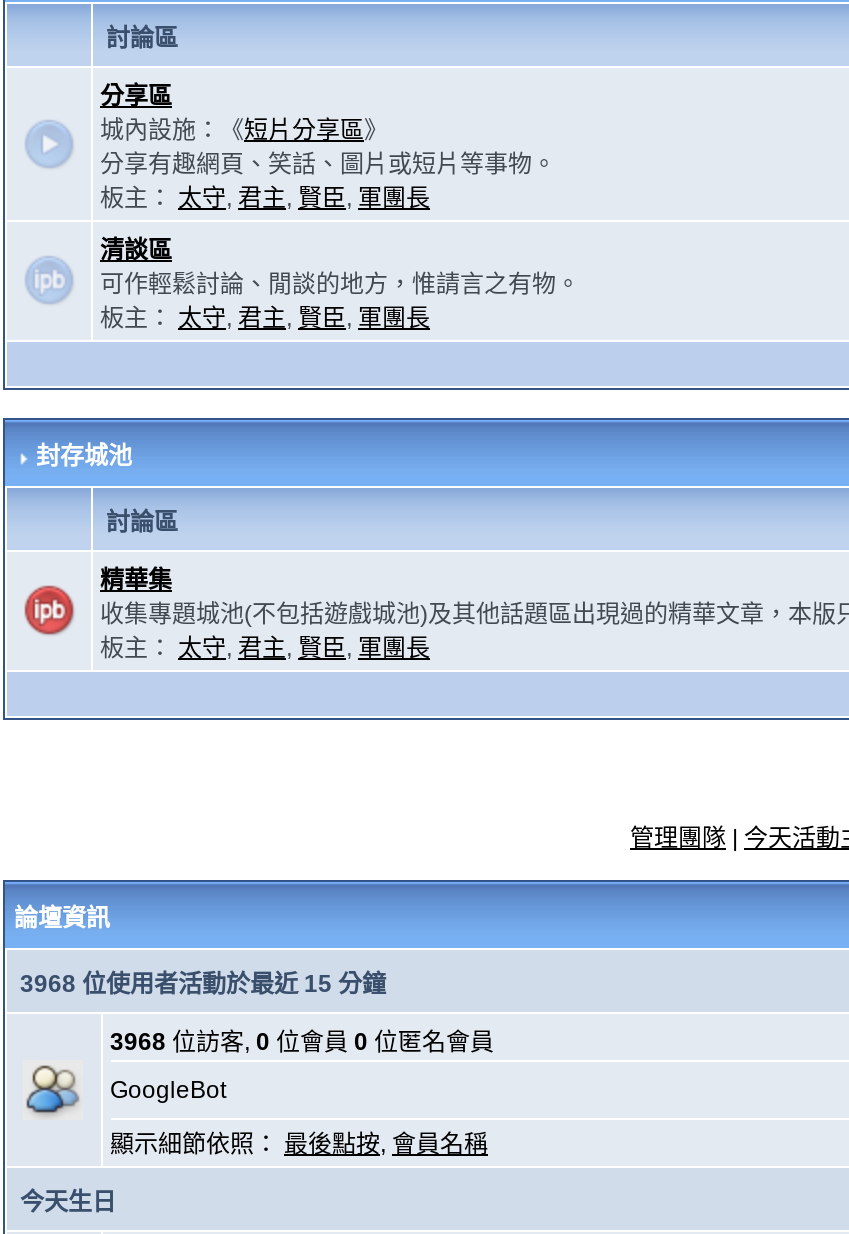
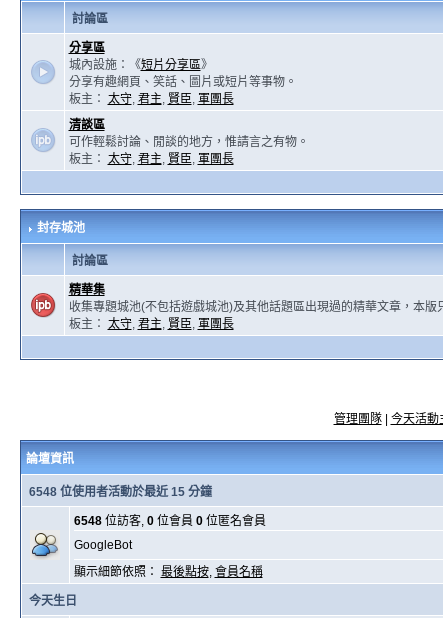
[20,970,386,998] 3968 位使用者活動於最近 15 分鐘 -> [28,485,211,499] 6548 位使用者活動於最近 15 分鐘
[110,1028,494,1056] 3968位訪客, 0位會員0位匿名會員 -> [73,514,265,528] 6548位訪客, 0位會員0位匿名會員

